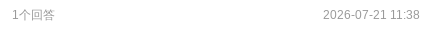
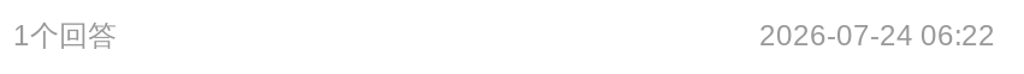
[323,8,420,22] 2026-07-21 11:38 -> [759,19,995,53] 2026-07-24 06:22

